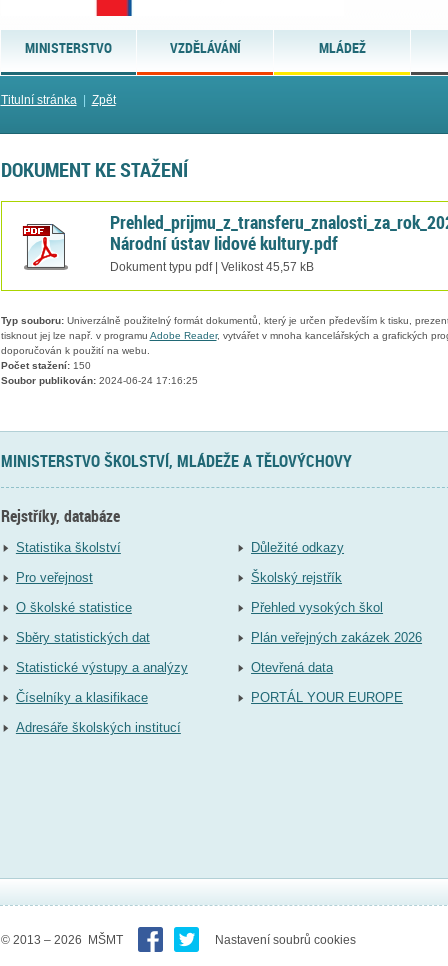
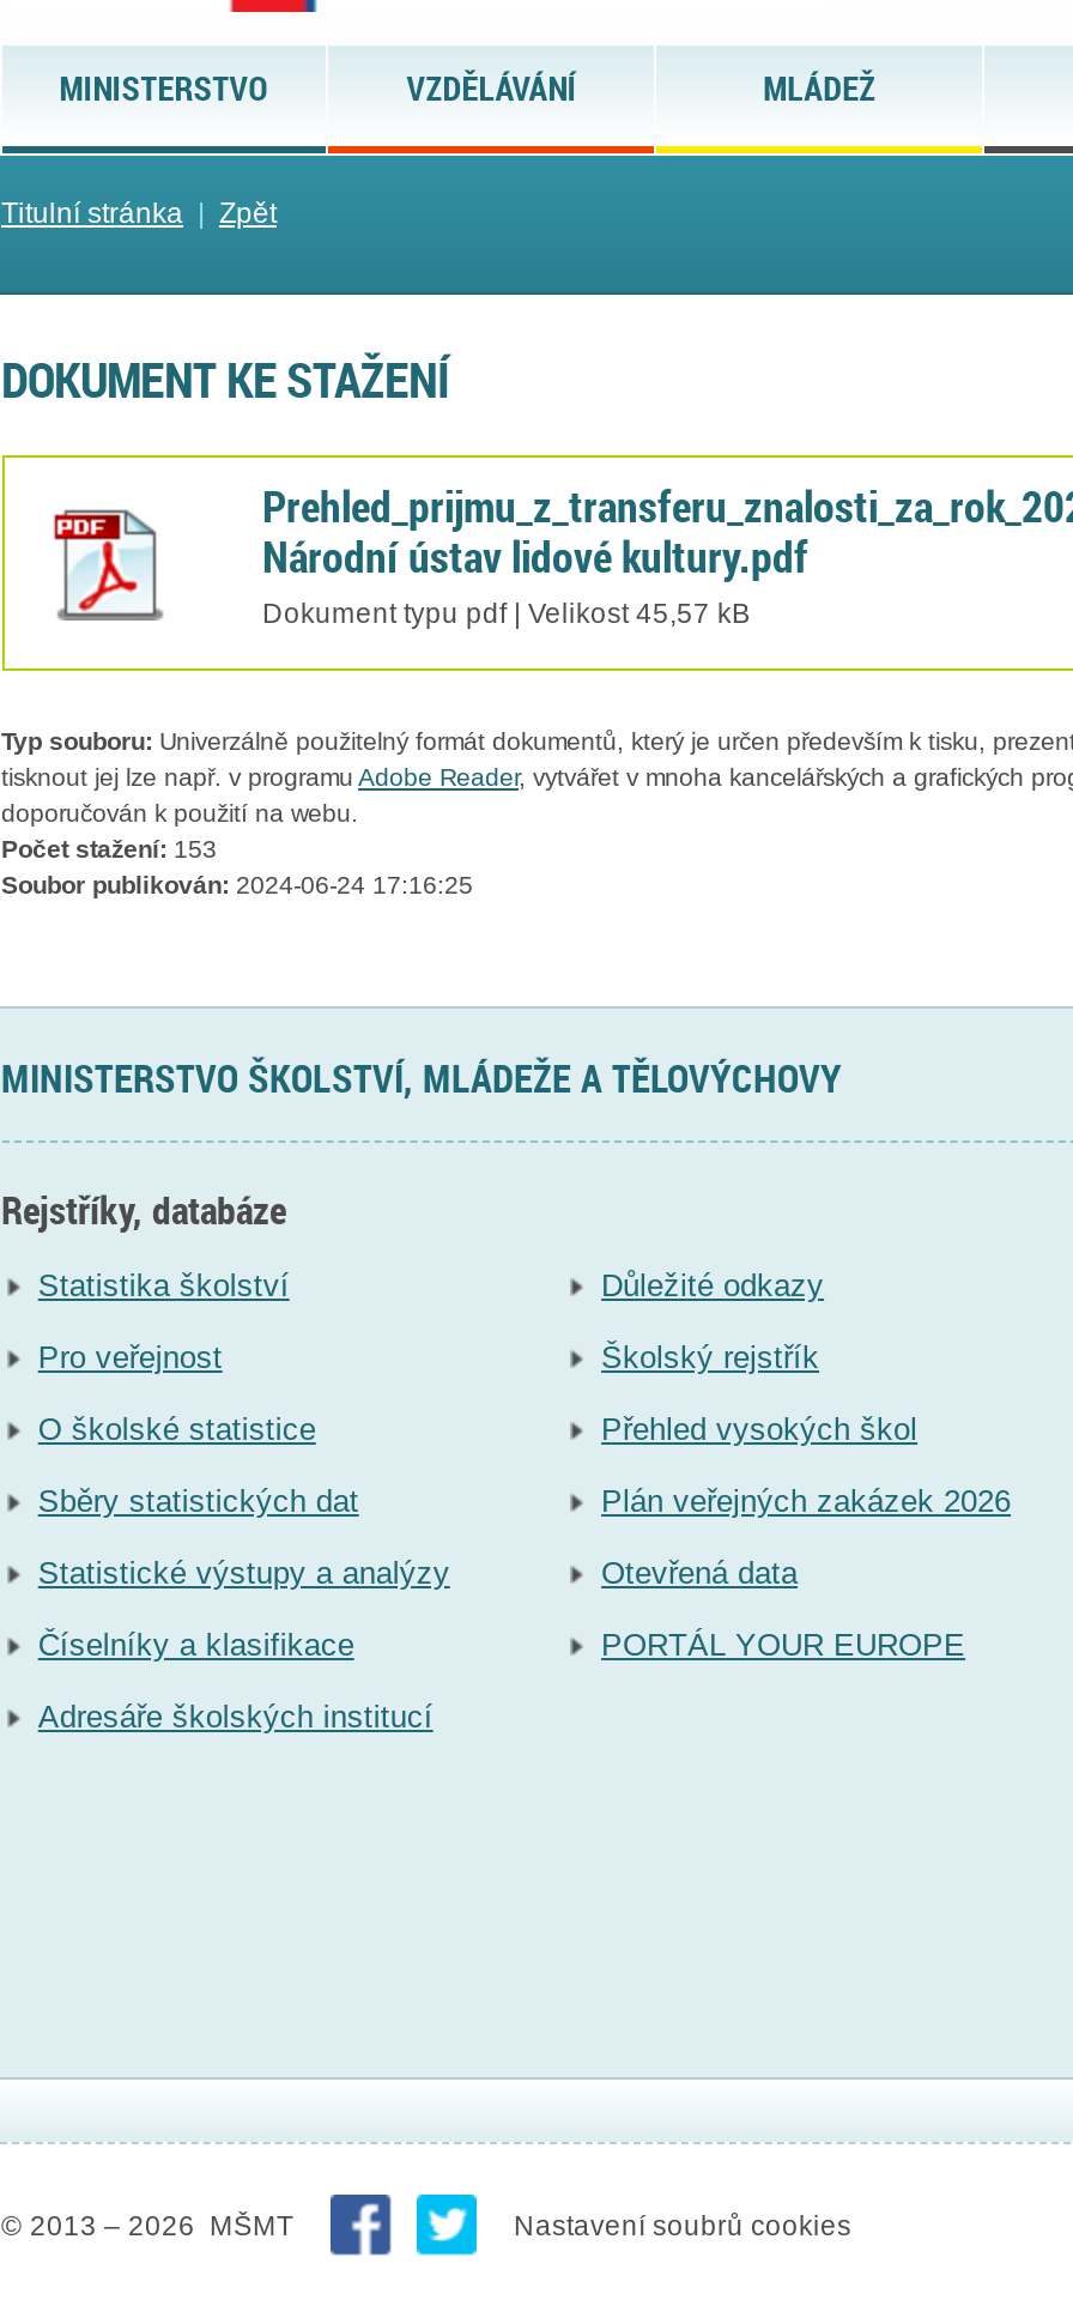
[0,360,90,371] Počet stažení: 150 -> [1,837,217,864] Počet stažení: 153

